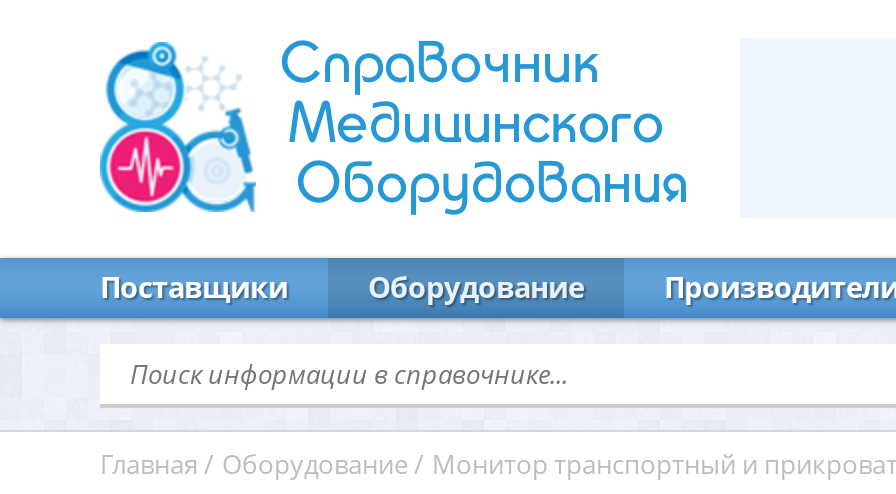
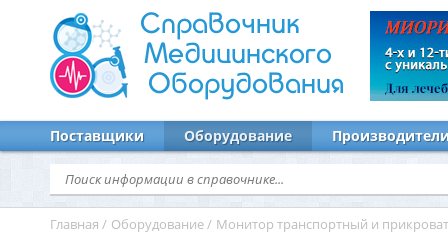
none -> [369,10,445,102] [image]

